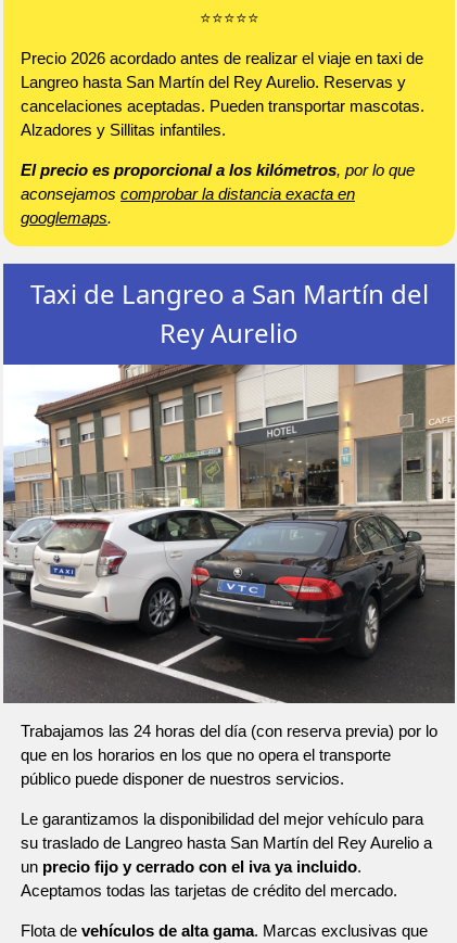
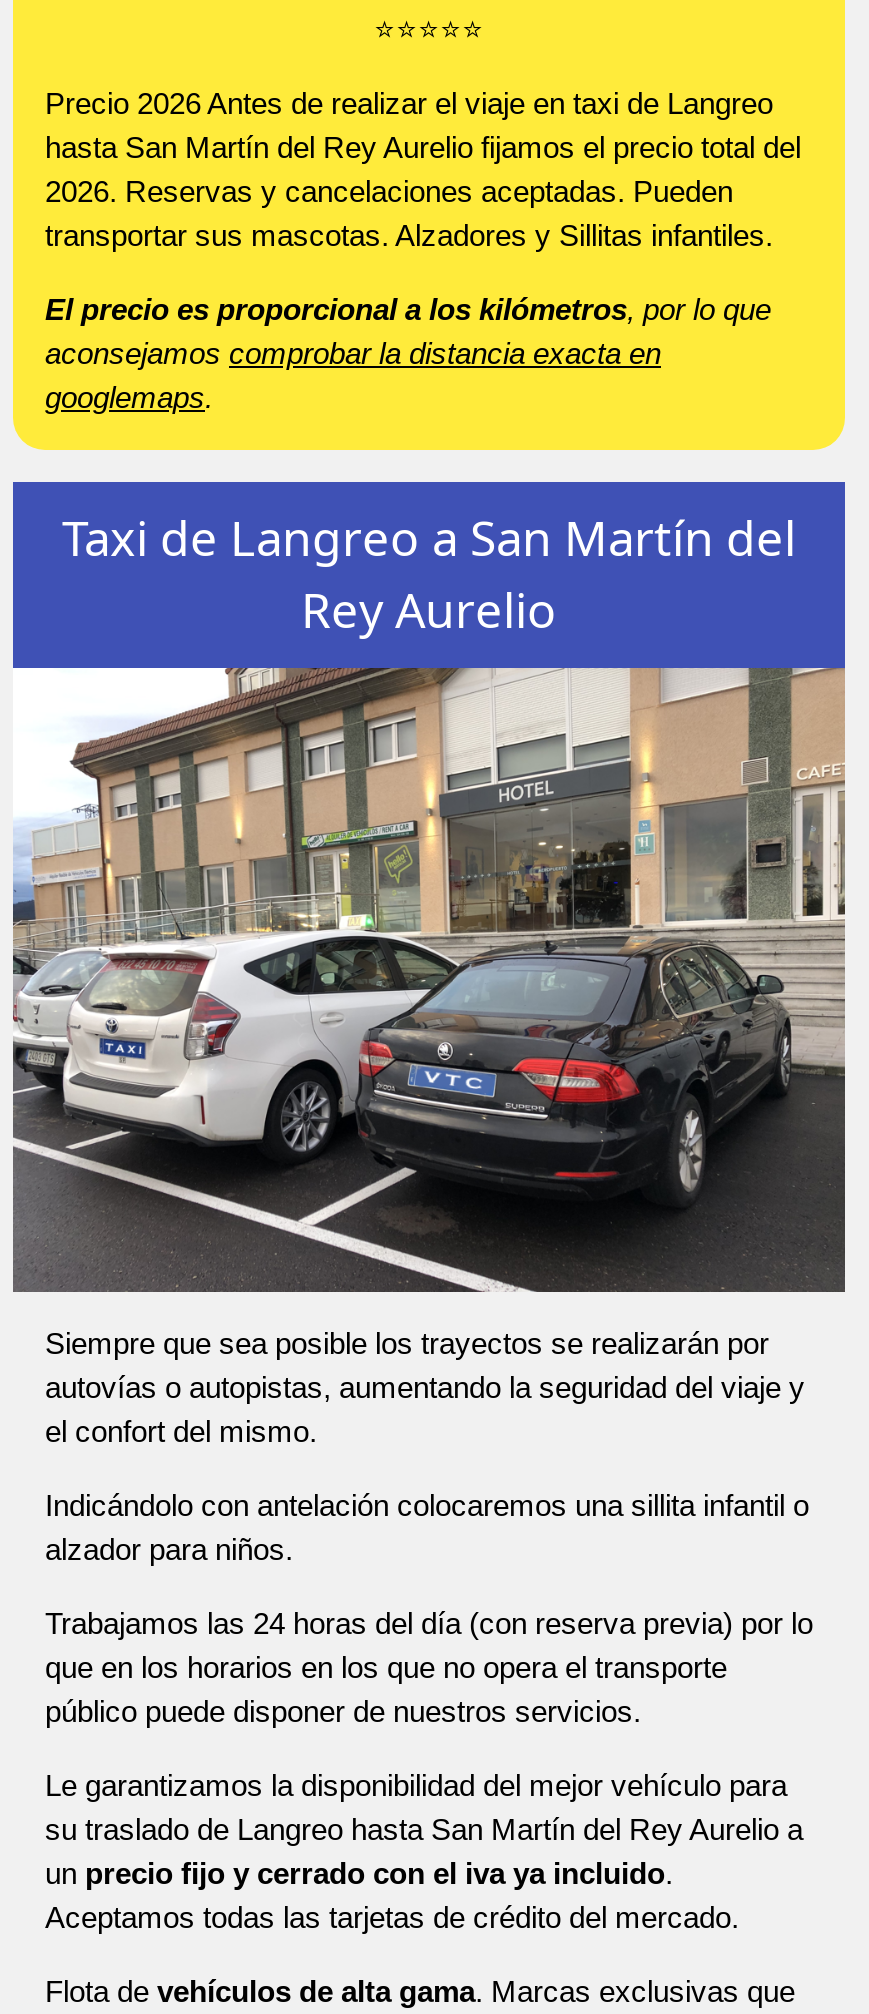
[21,49,424,139] Precio 2026 acordado antes de realizar el viaje en taxi de | Langreo hasta San Martín del Rey Aurelio. Reservas y | cancelaciones aceptadas. Pueden transportar mascotas. | Alzadores y Sillitas infantiles. -> [45,86,801,252] Precio 2026 Antes de realizar el viaje en taxi de Langreo | hasta San Martín del Rey Aurelio fijamos el precio total del | 2026. Reservas y cancelaciones aceptadas. Pueden | transportar sus mascotas. Alzadores y Sillitas infantiles.
none -> [45,1325,809,1565] Siempre que sea posible los trayectos se realizarán por | autovías o autopistas, aumentando la seguridad del viaje y | el confort del mismo. | Indicándolo con antelación colocaremos una sillita infantil o | alzador para niños.

